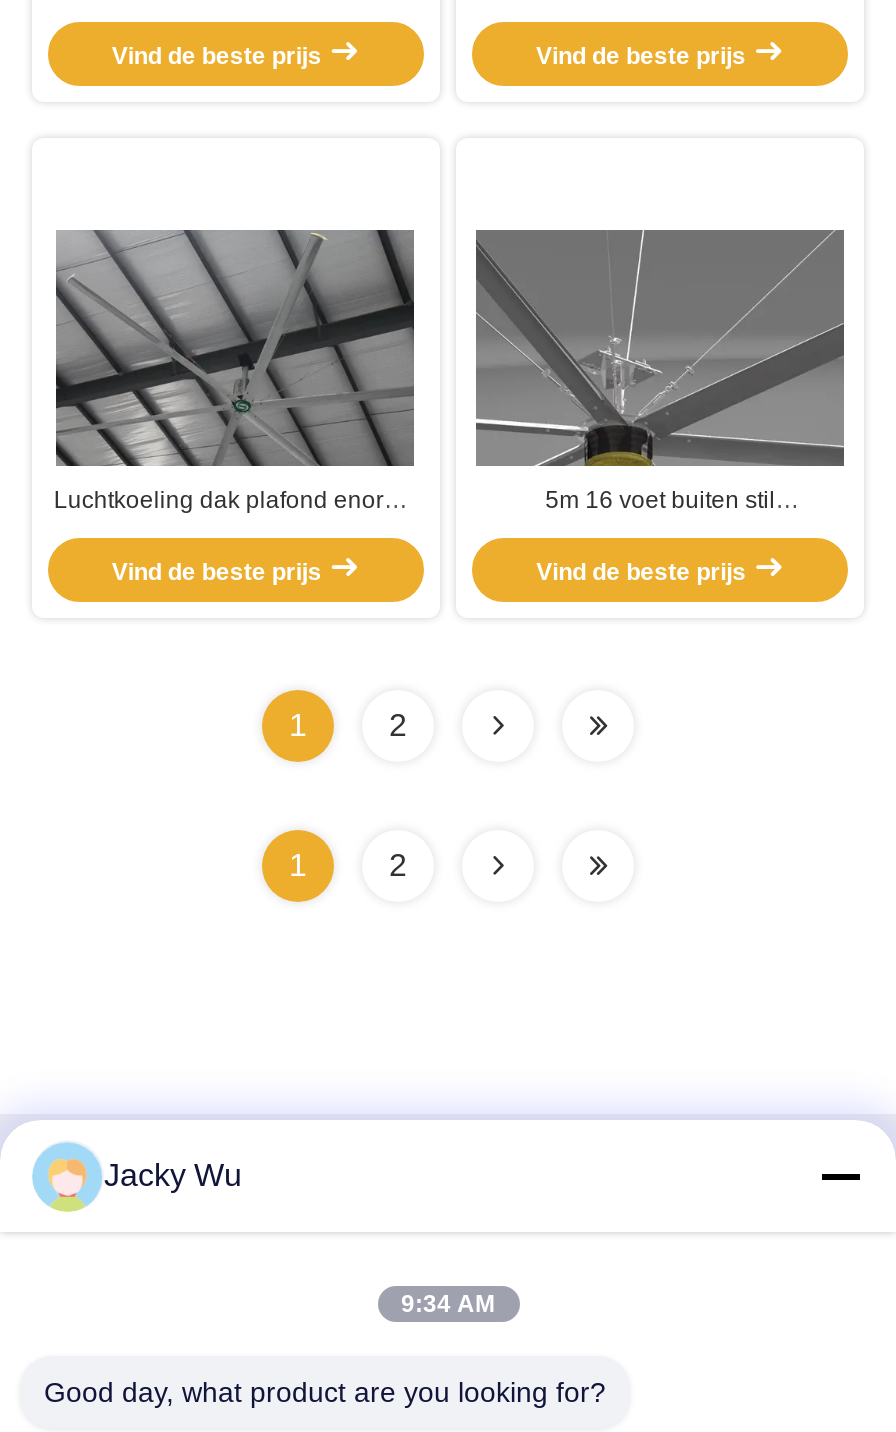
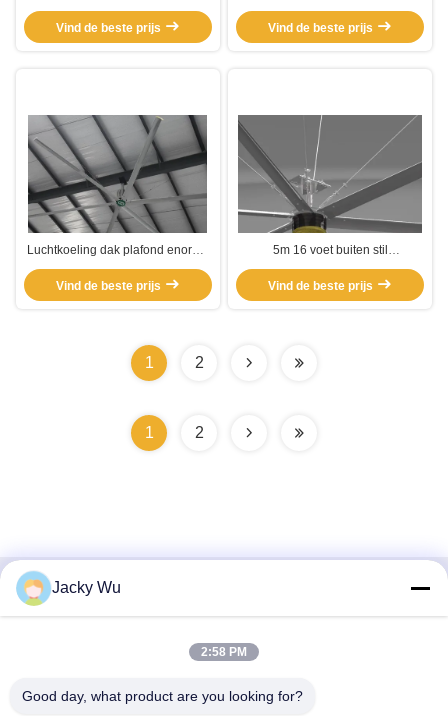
[401,1290,495,1318] 9:34 AM -> [201,645,247,659] 2:58 PM

